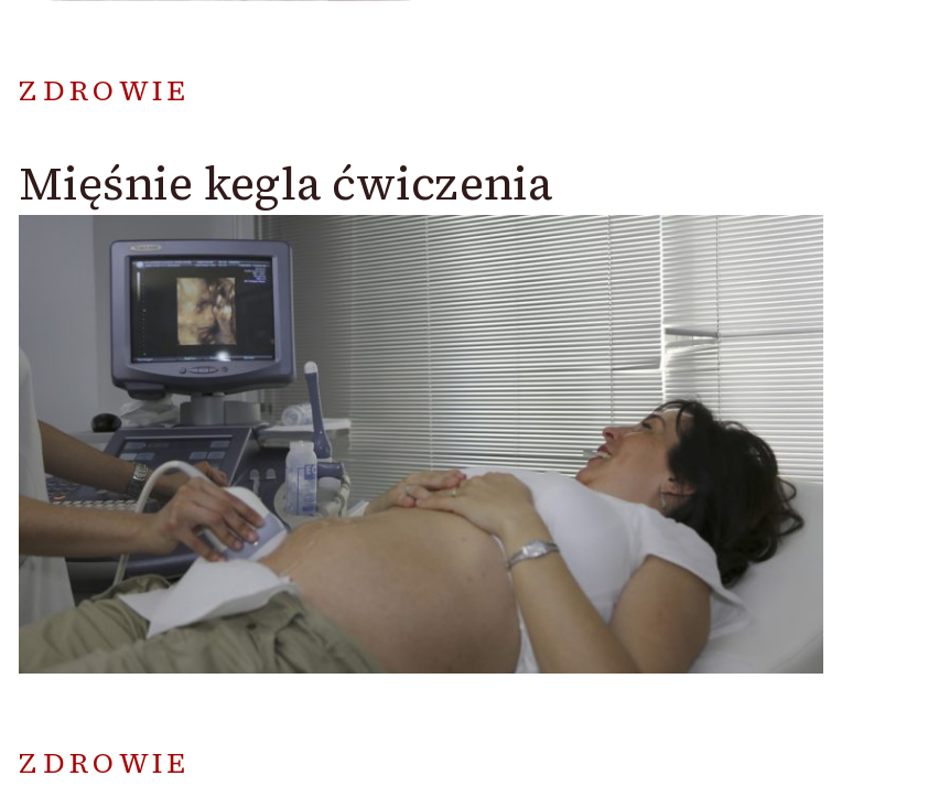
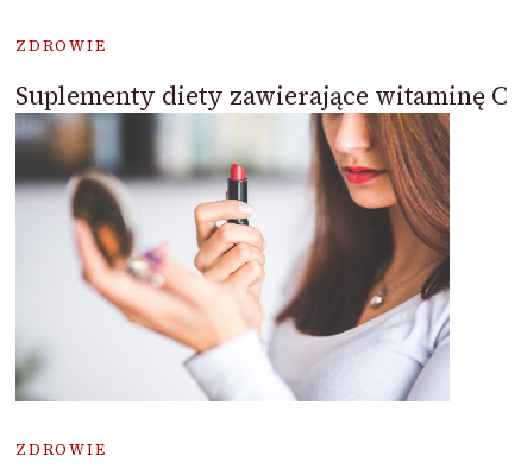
[19,151,552,215] Mięśnie kegla ćwiczenia -> [15,79,508,113] Suplementy diety zawierające witaminę C
[17,231,823,677] [image] -> [15,122,450,401] [image]

